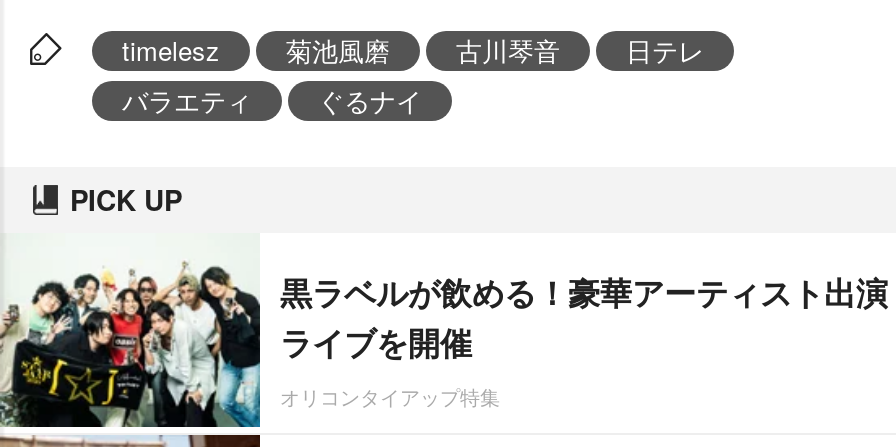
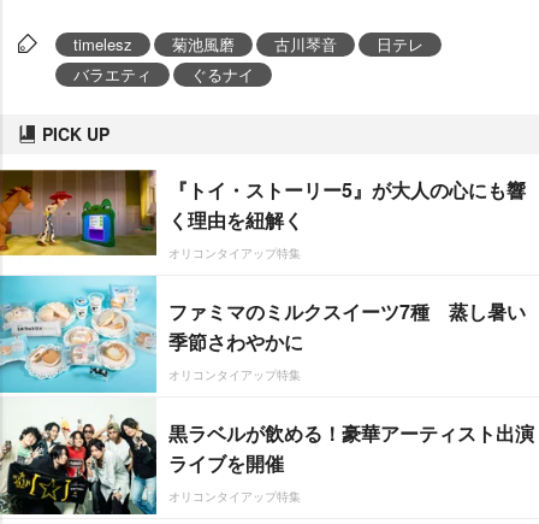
none -> [4,169,526,383] [image] | 『トイ・ストーリー5』が大人の心にも響 | く理由を紐解く | オリコンタイアップ特集 | ファミマのミルクスイーツ7種 蒸し暑い | 季節さわやかに | オリコンタイアップ特集
none -> [4,275,156,394] [image]

